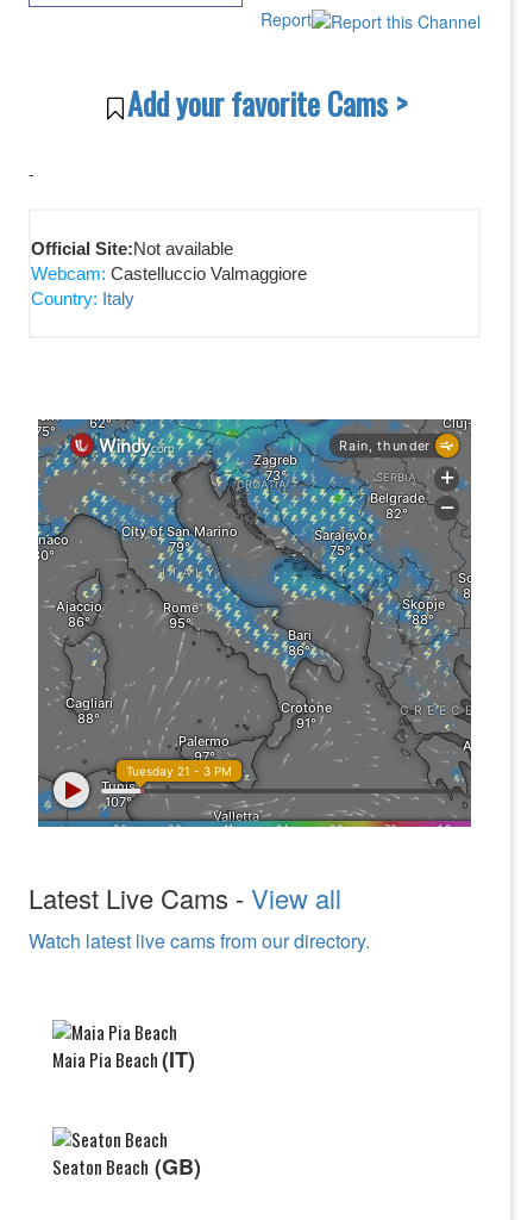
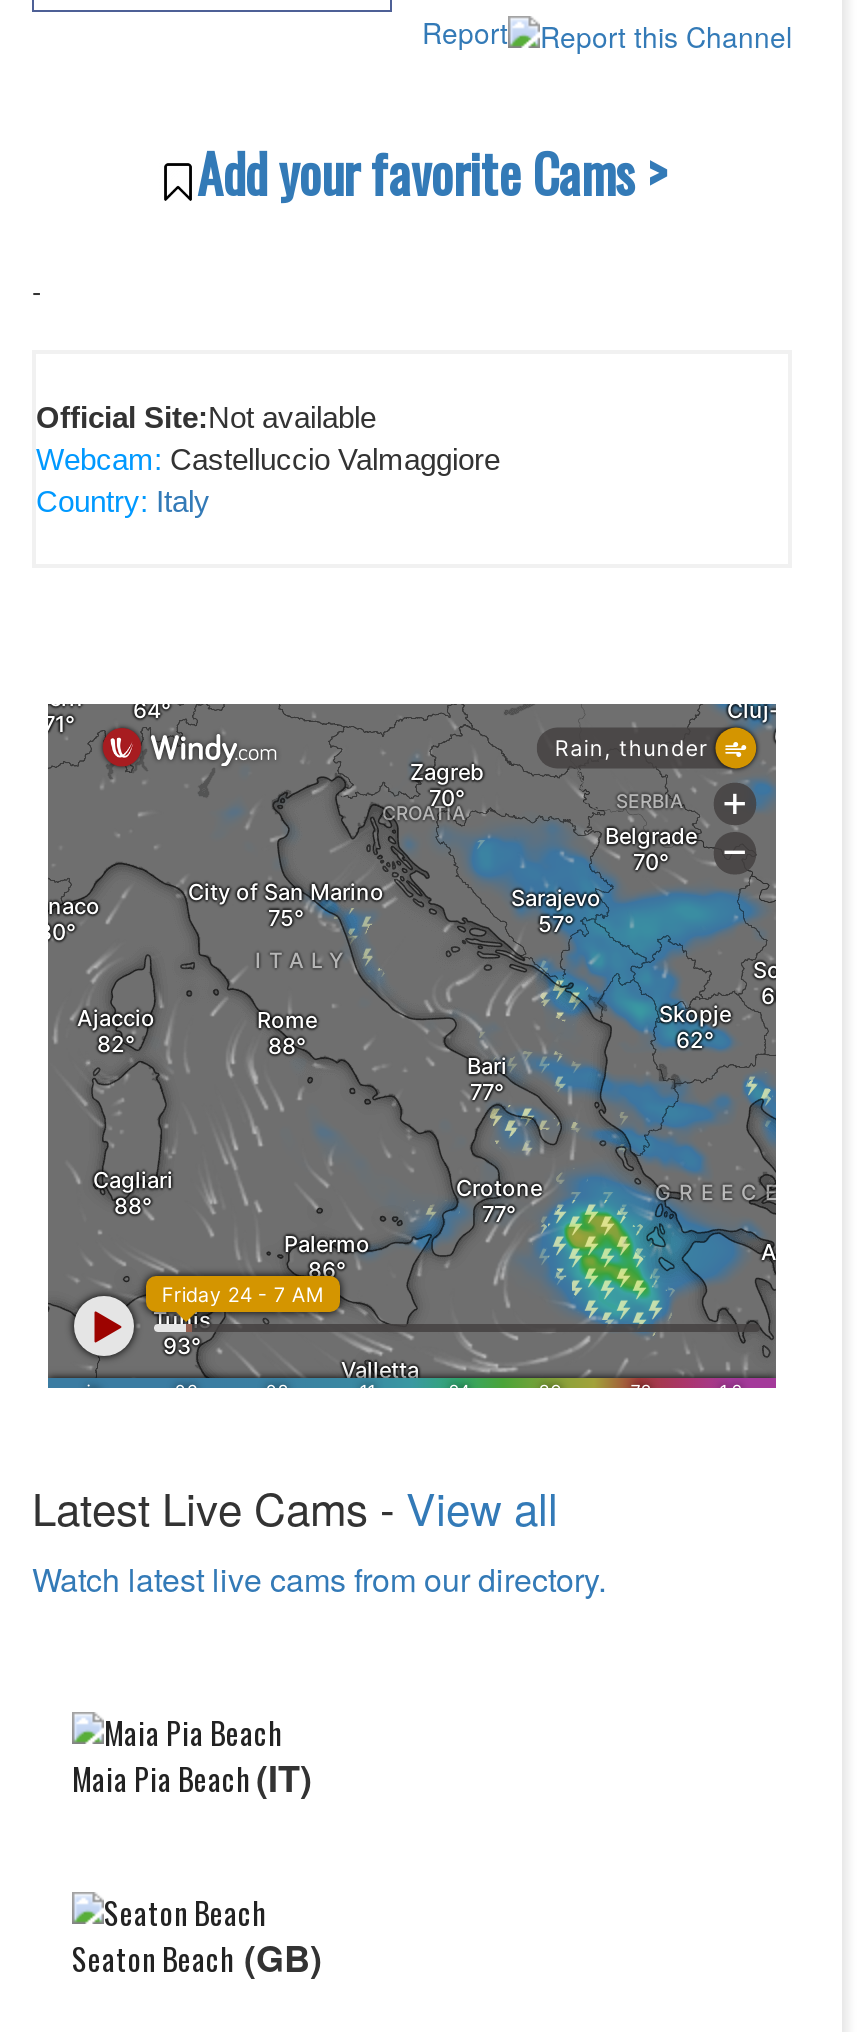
[38,419,471,818] [image] -> [48,704,776,1374] [image]

